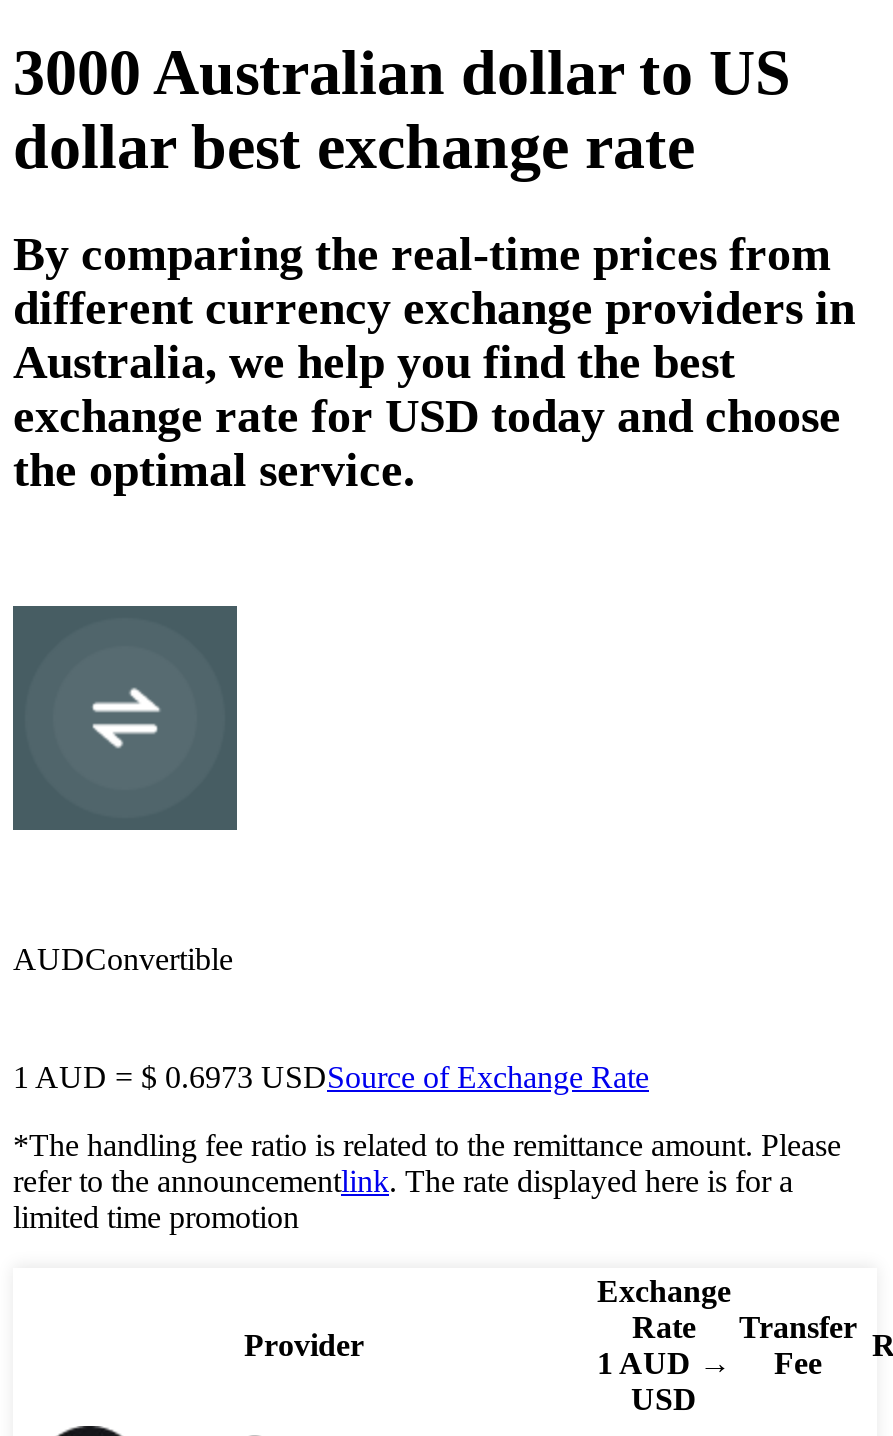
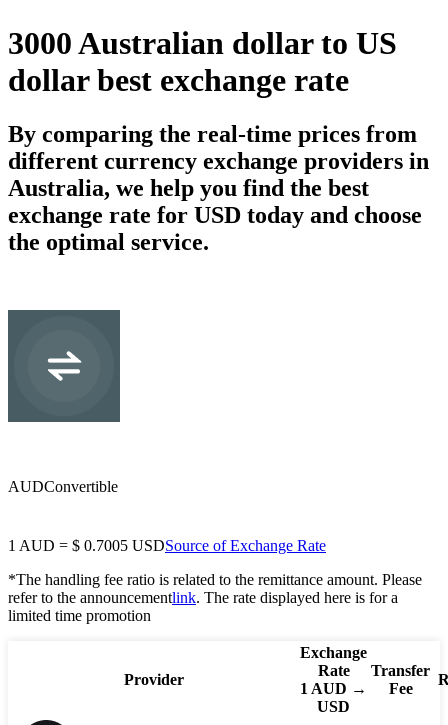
[13,1060,649,1094] 1 AUD = $ 0.6973 USDSource of Exchange Rate -> [8,537,326,554] 1 AUD = $ 0.7005 USDSource of Exchange Rate

